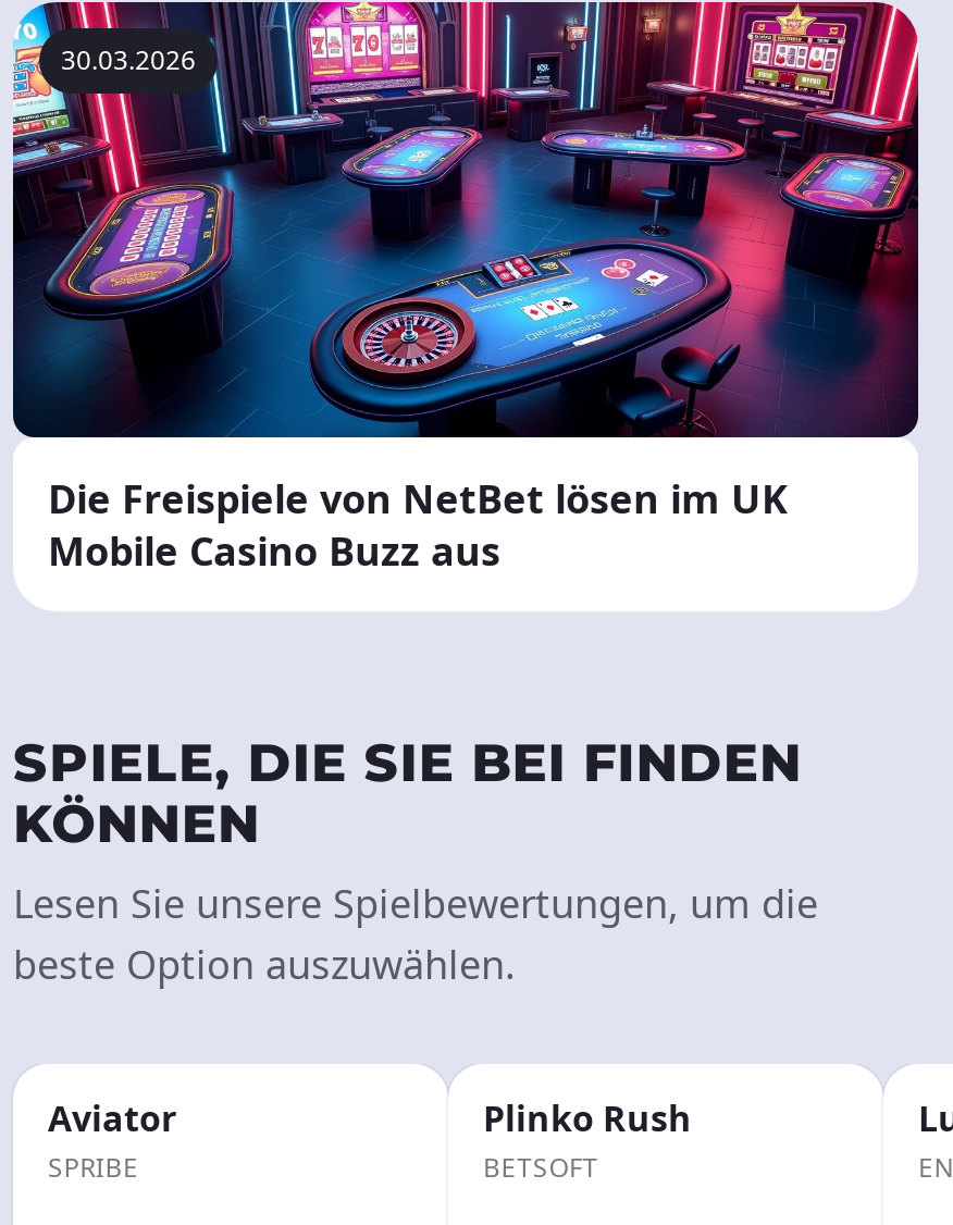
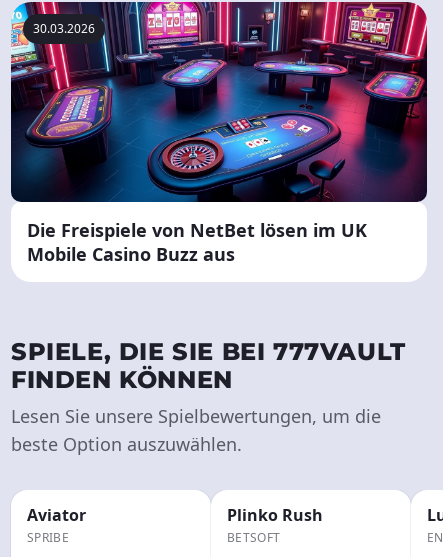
[13,731,802,855] SPIELE, DIE SIE BEI FINDEN | KÖNNEN -> [11,337,406,394] SPIELE, DIE SIE BEI 777VAULT | FINDEN KÖNNEN

